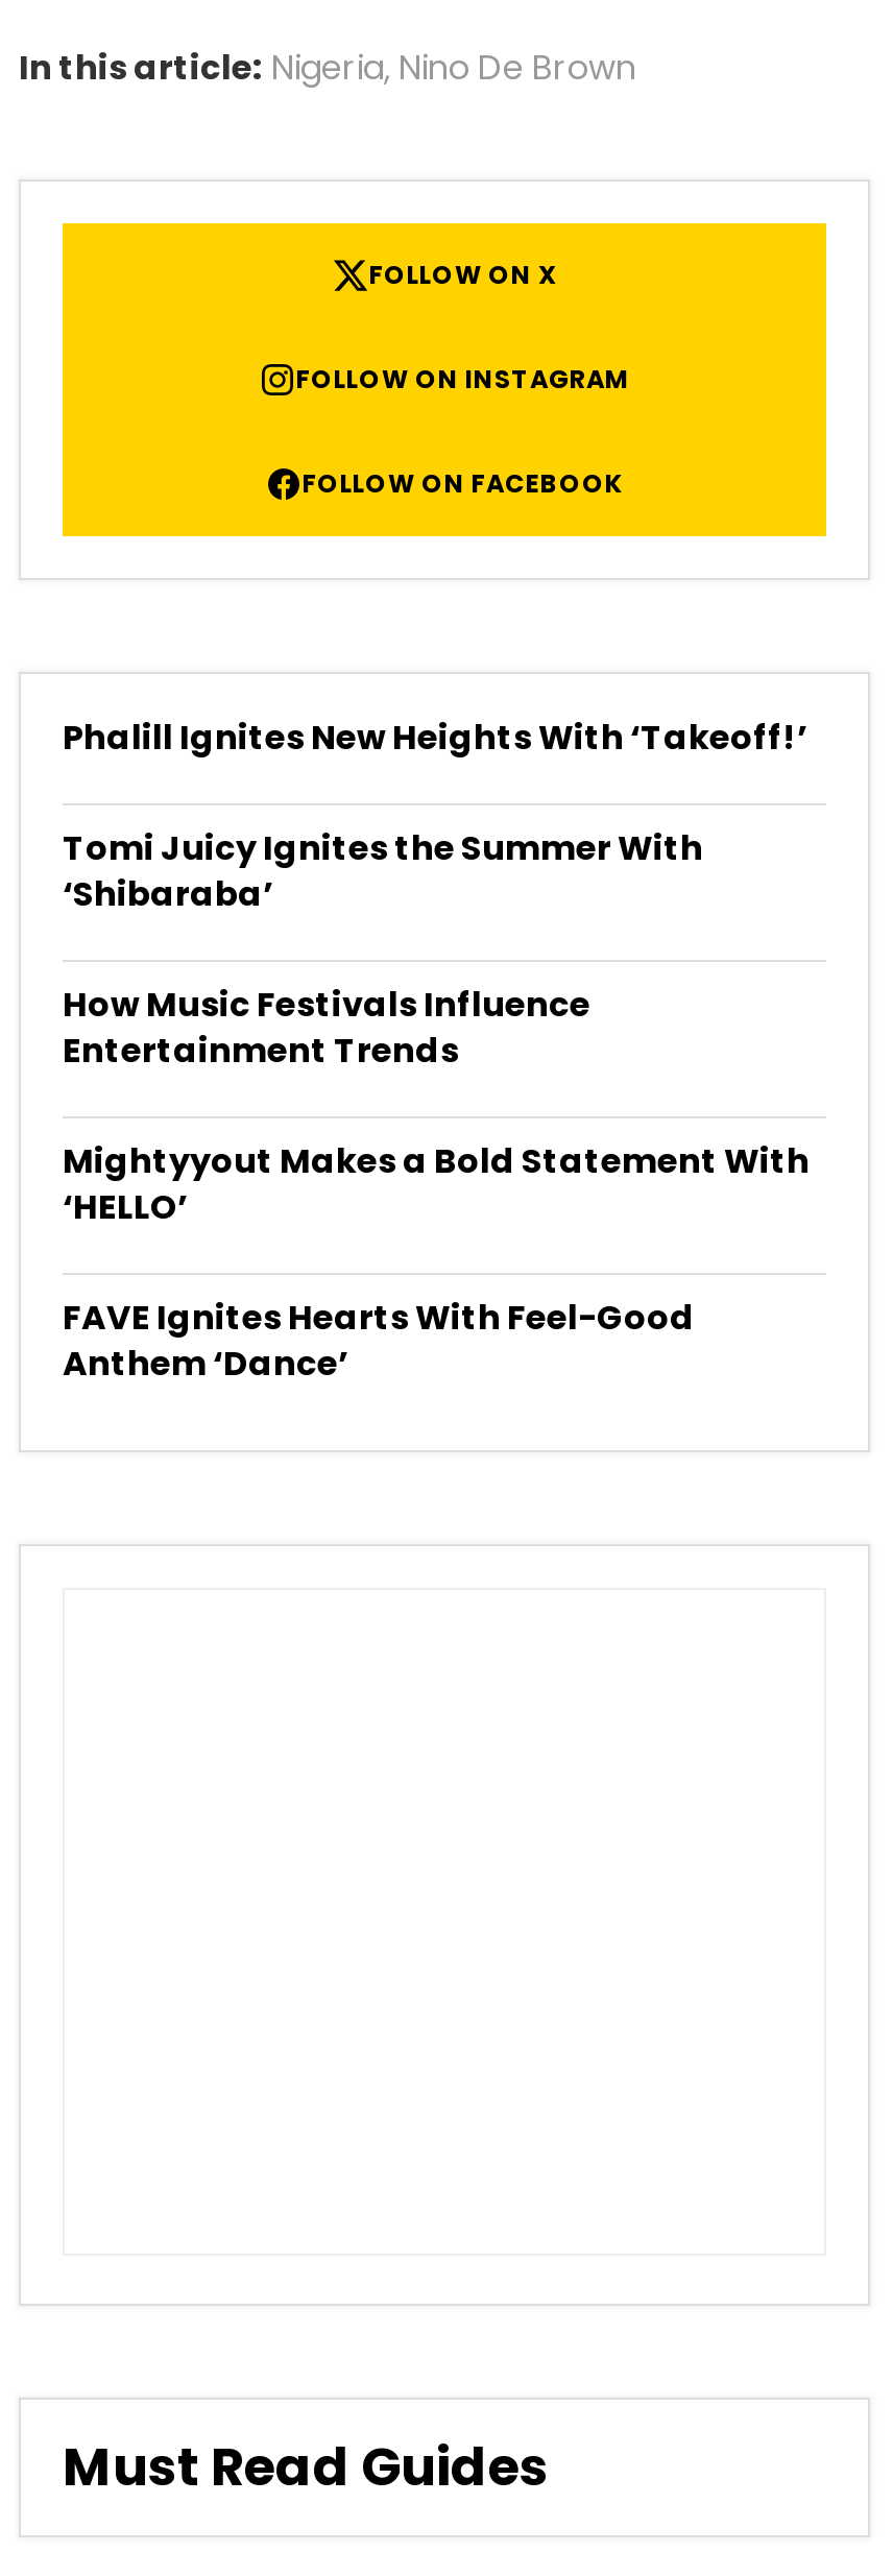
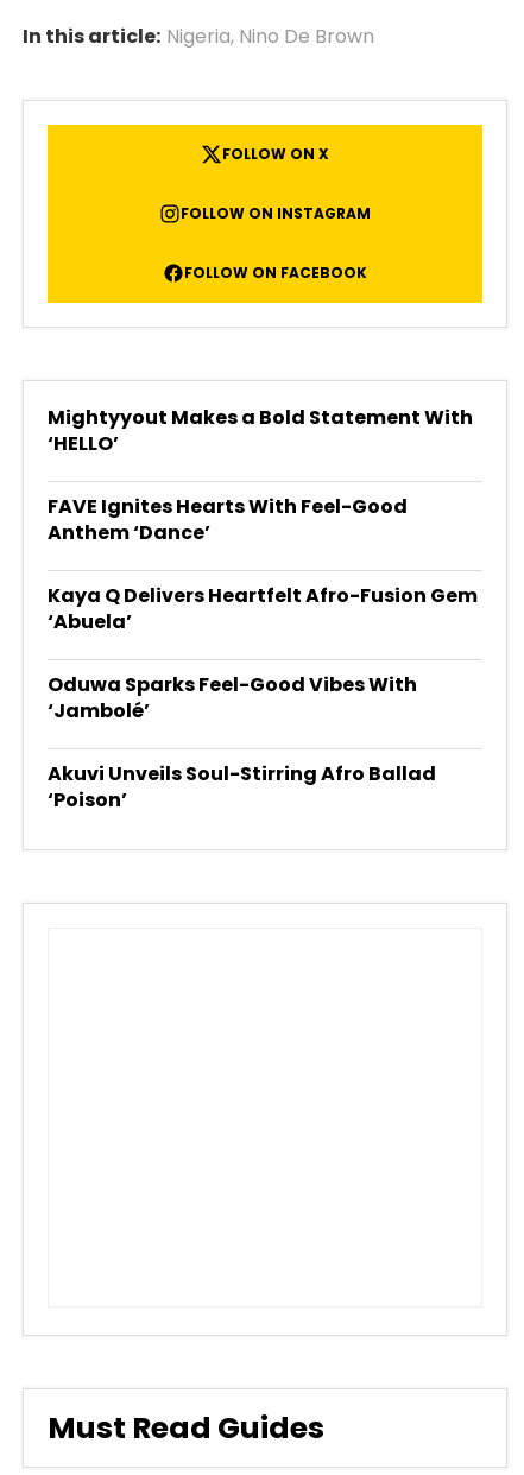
[63,715,807,1076] Phalill Ignites New Heights With ‘Takeoff!’ | Tomi Juicy Ignites the Summer With | ‘Shibaraba’ | How Music Festivals Influence | Entertainment Trends -> none
moved [63,1138,810,1389] -> [48,404,473,547]: Mightyyout Makes a Bold Statement With | ‘HELLO’ | FAVE Ignites Hearts With Feel-Good | Anthem ‘Dance’
none -> [48,583,478,814] Kaya Q Delivers Heartfelt Afro-Fusion Gem | ‘Abuela’ | Oduwa Sparks Feel-Good Vibes With | ‘Jambolé’ | Akuvi Unveils Soul-Stirring Afro Ballad | ‘Poison’

